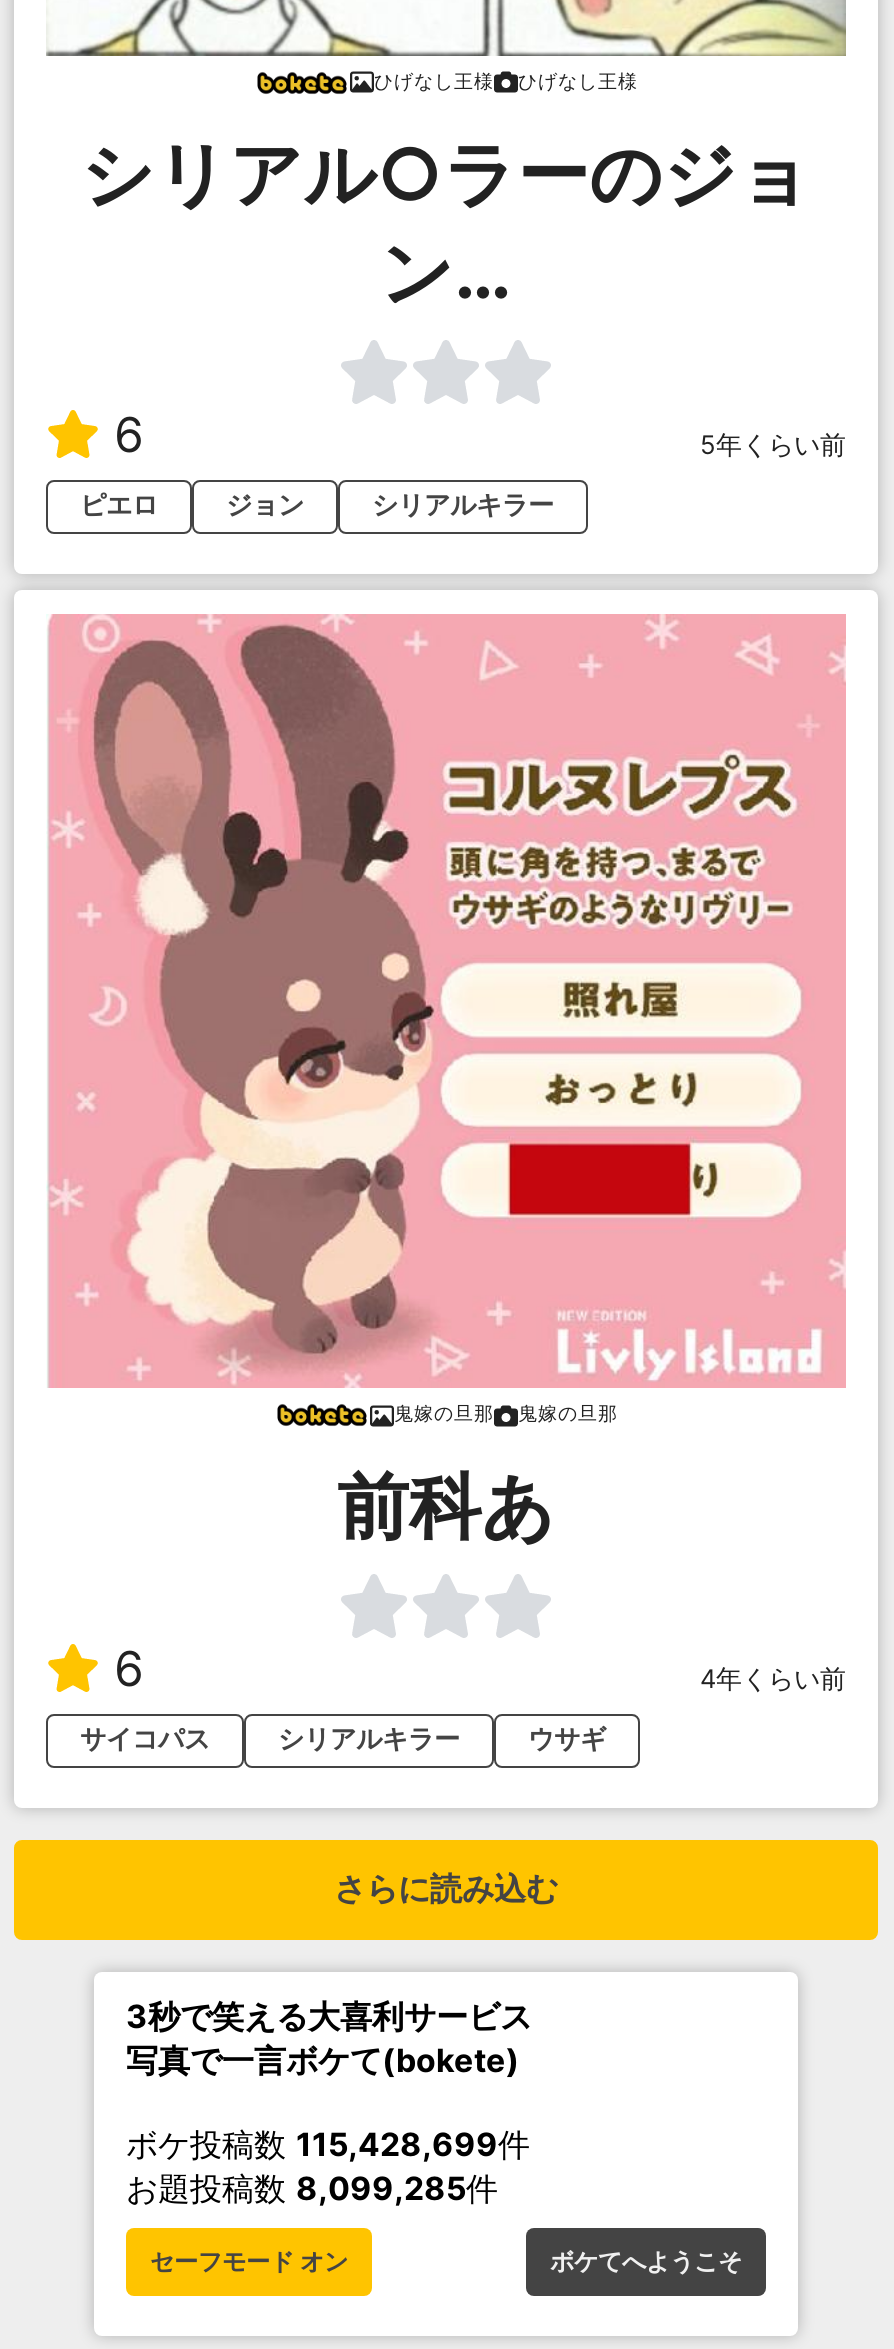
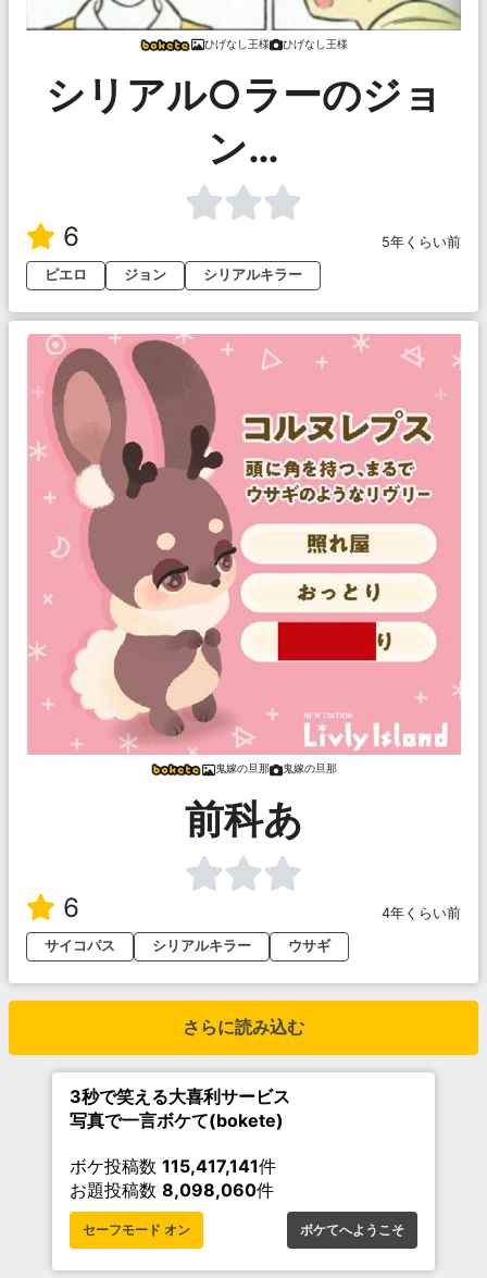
[126,2124,530,2164] ボケ投稿数115,428,699件 -> [70,1155,276,1177] ボケ投稿数115,417,141件
[126,2168,498,2208] お題投稿数8,099,285件 -> [70,1179,274,1201] お題投稿数8,098,060件

